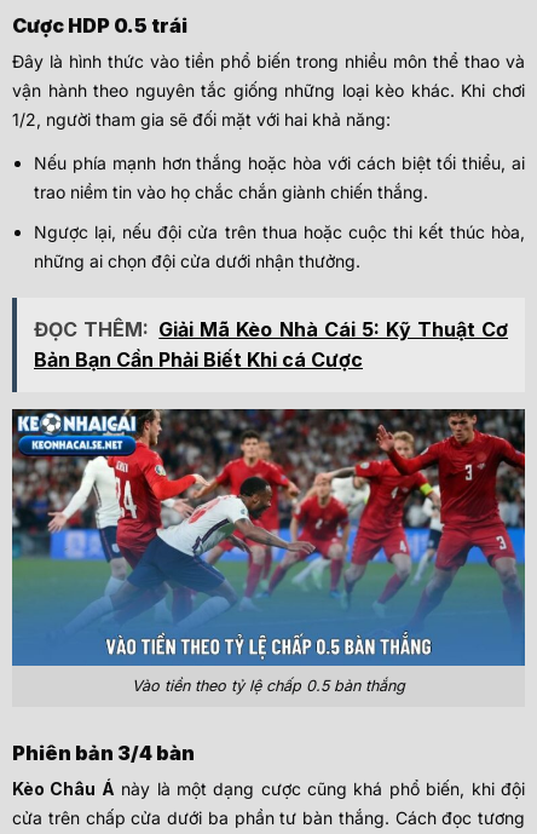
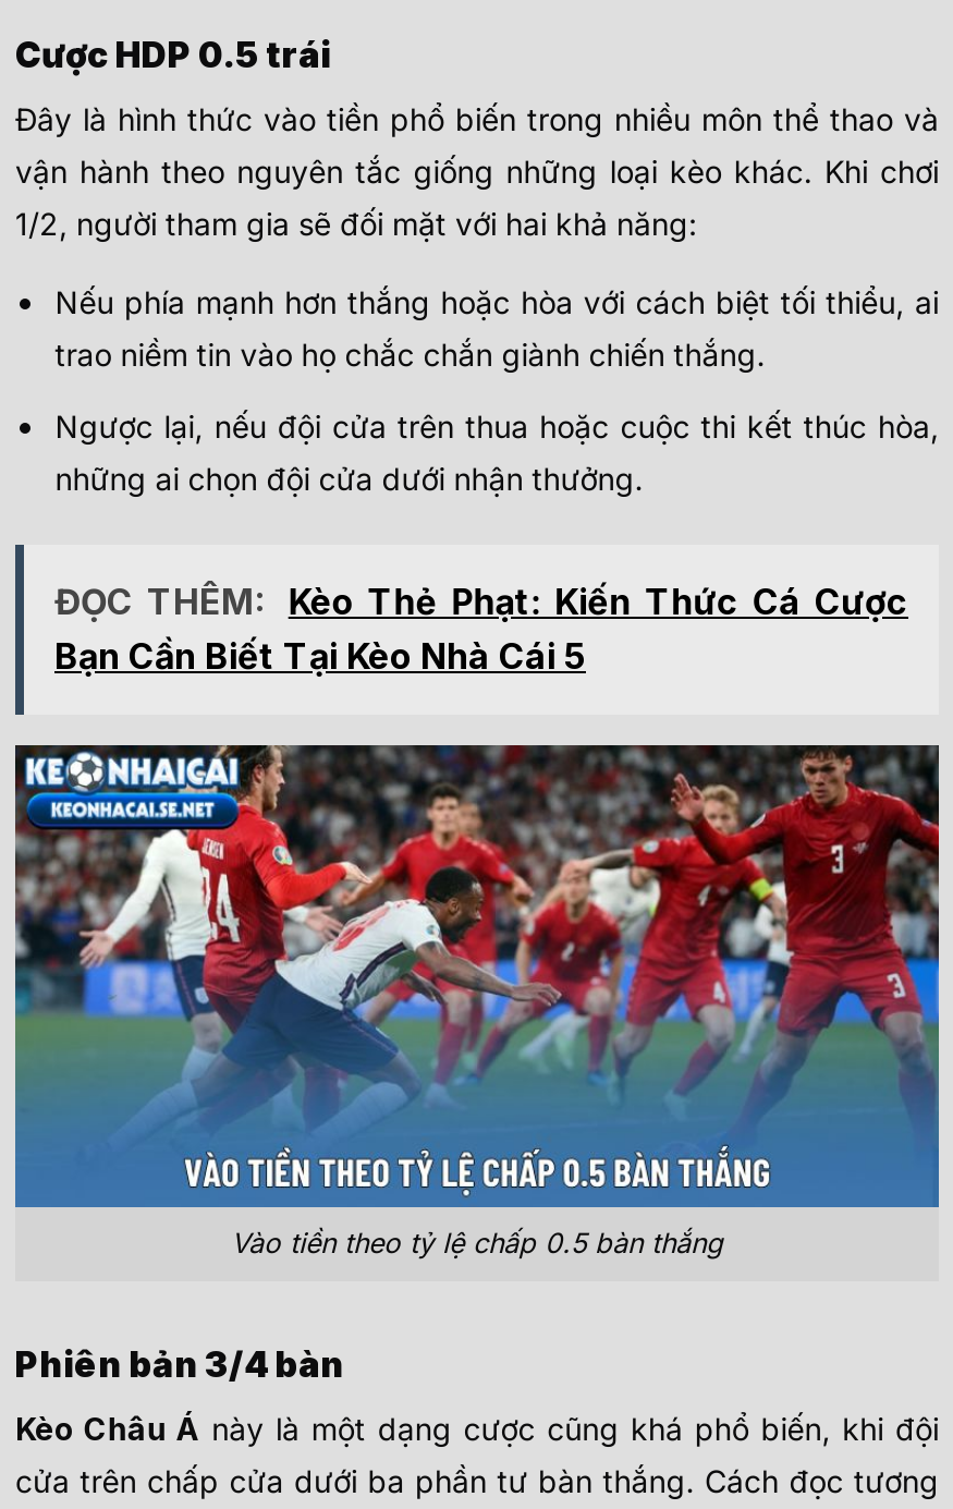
[34,317,508,372] ĐỌC THÊM: Giải Mã Kèo Nhà Cái 5: Kỹ Thuật Cơ | Bản Bạn Cần Phải Biết Khi cá Cược -> [54,580,908,678] ĐỌC THÊM: Kèo Thẻ Phạt: Kiến Thức Cá Cược | Bạn Cần Biết Tại Kèo Nhà Cái 5

